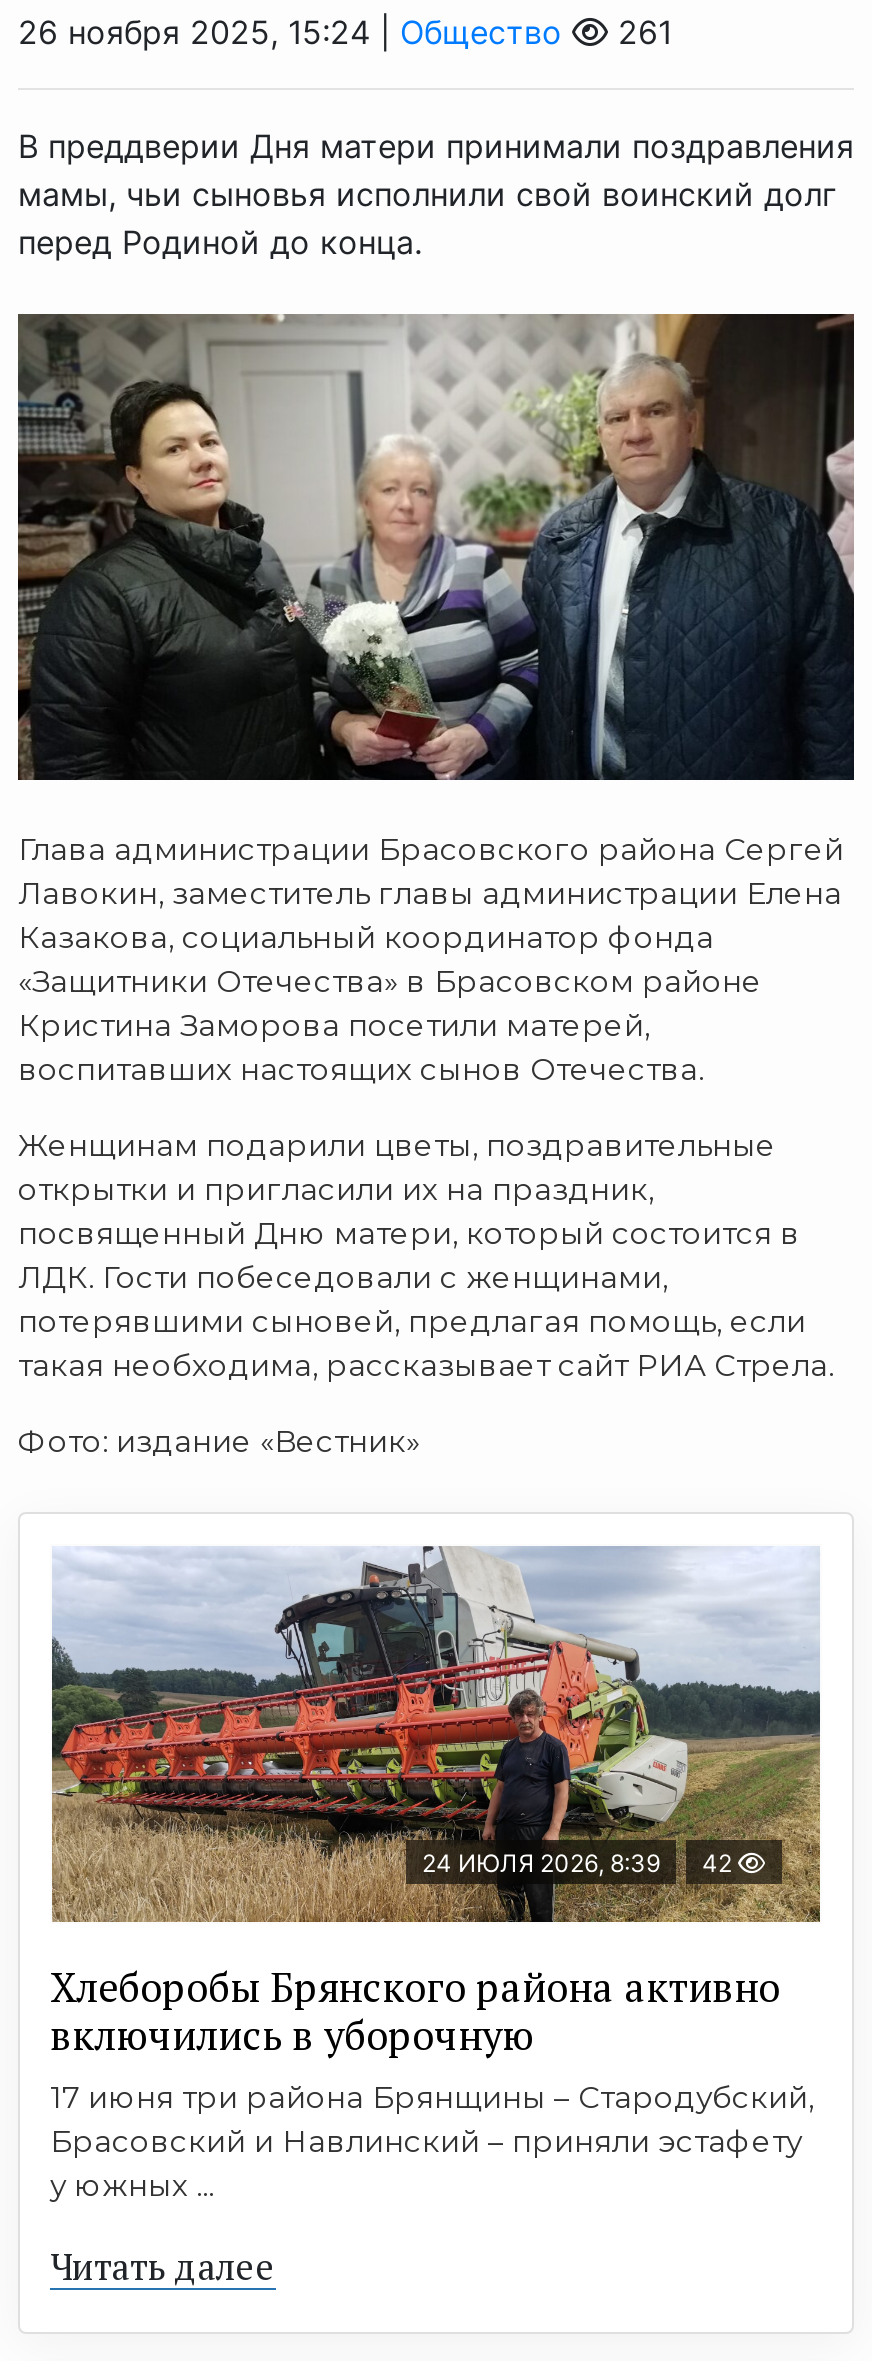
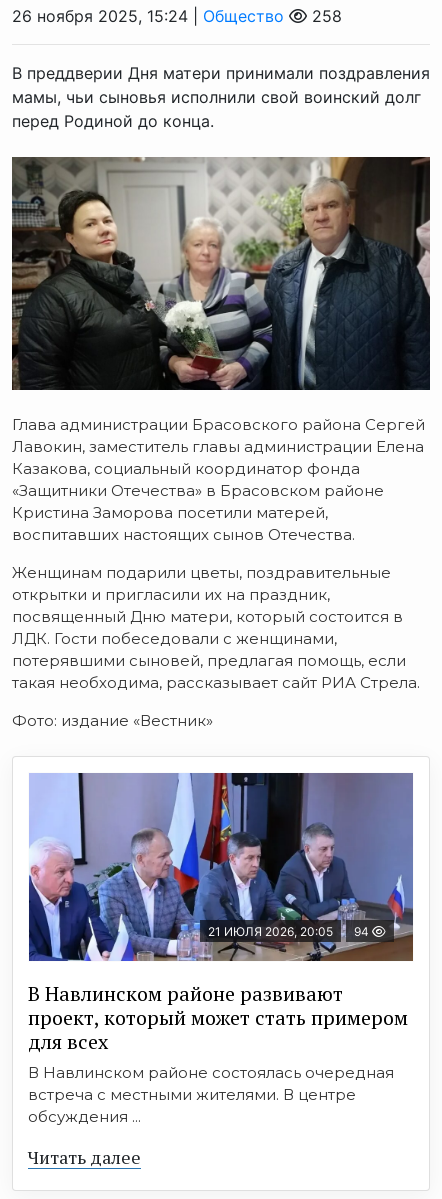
[608,13,672,53] 261 -> [307,6,342,26] 258
[50,1546,822,1922] [image] | 24 ИЮЛЯ 2026, 8:39 | 42 -> [28,772,414,962] [image] | 21 ИЮЛЯ 2026, 20:05 | 94
[50,1960,814,2204] Хлеборобы Брянского района активно | включились в уборочную | 17 июня три района Брянщины – Стародубский, | Брасовский и Навлинский – приняли эстафету | у южных ... -> [28,980,408,1126] В Навлинском районе развивают | проект, который может стать примером | для всех | В Навлинском районе состоялась очередная | встреча с местными жителями. В центре | обсуждения ...

